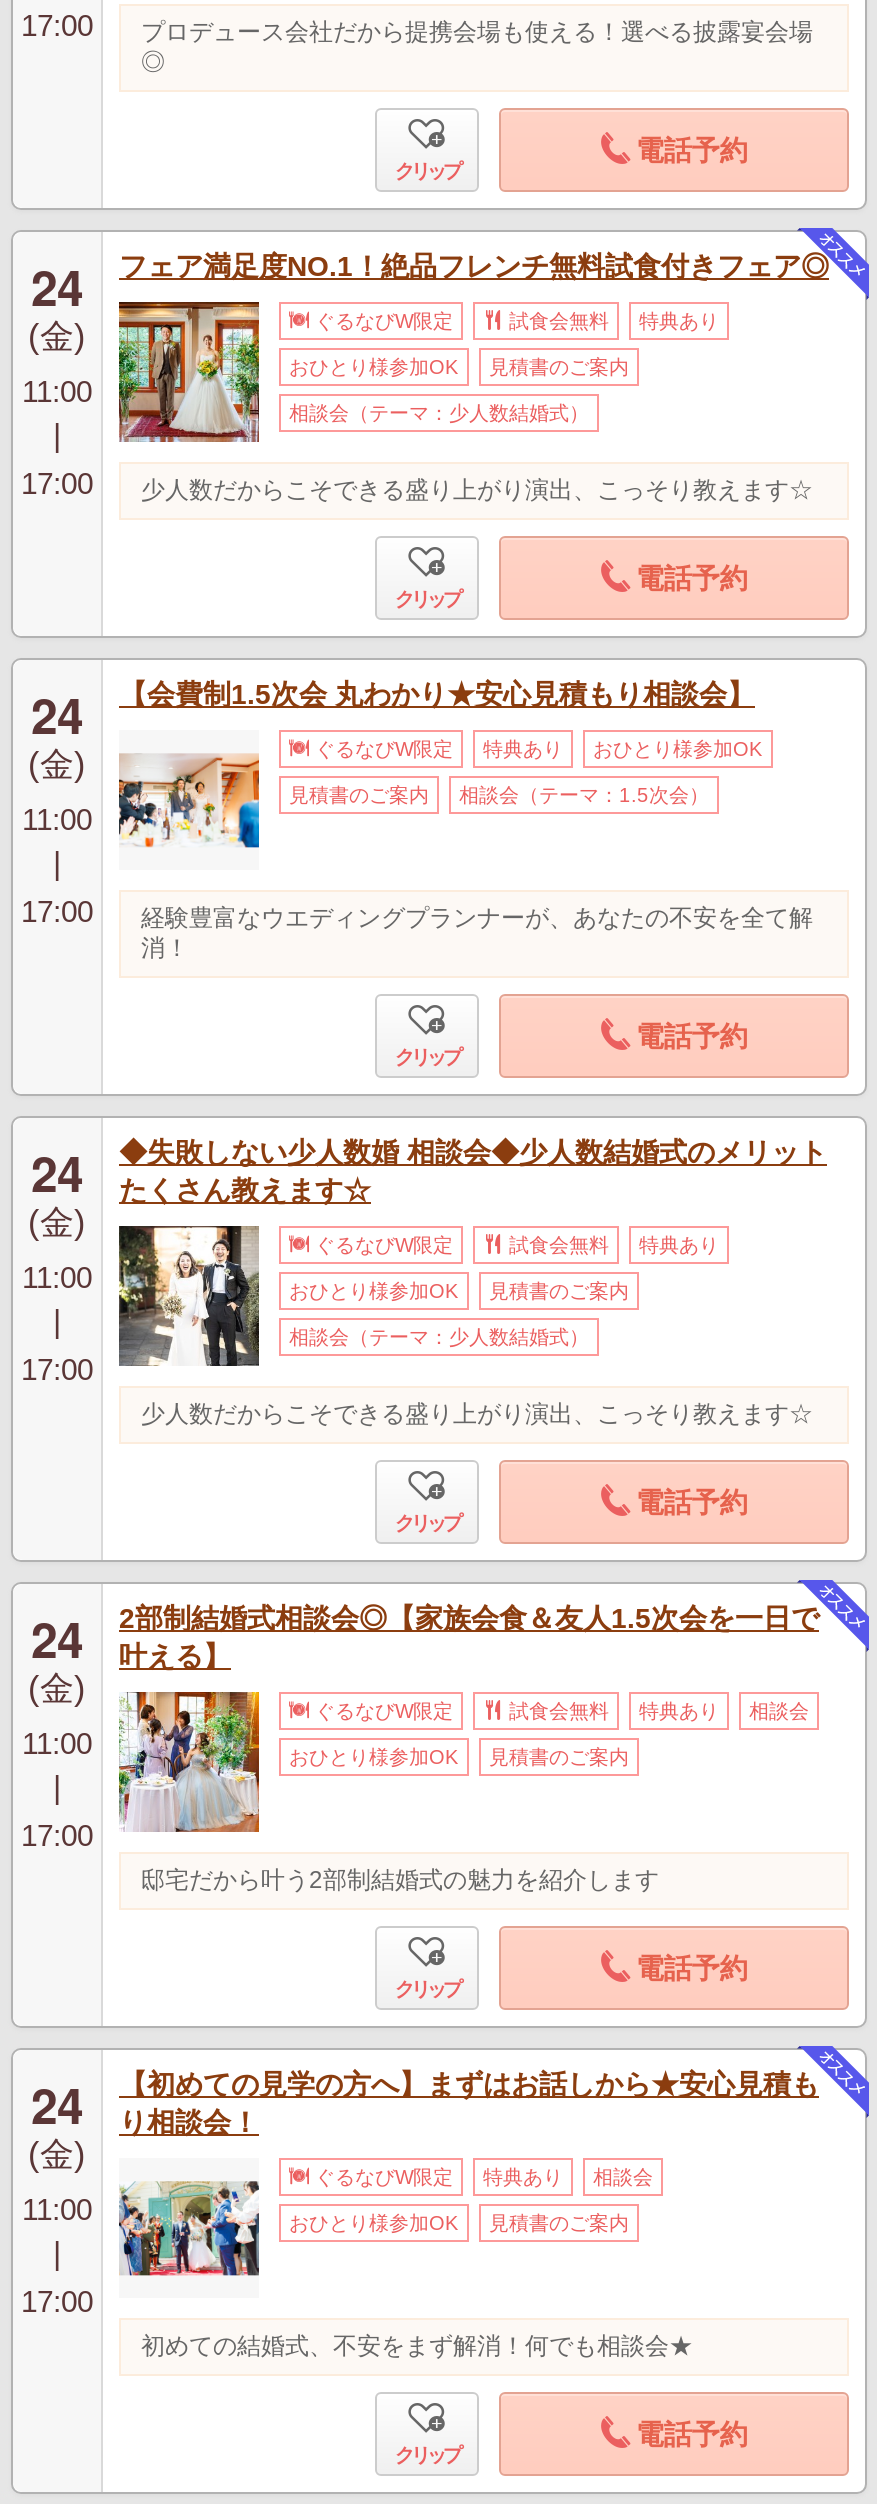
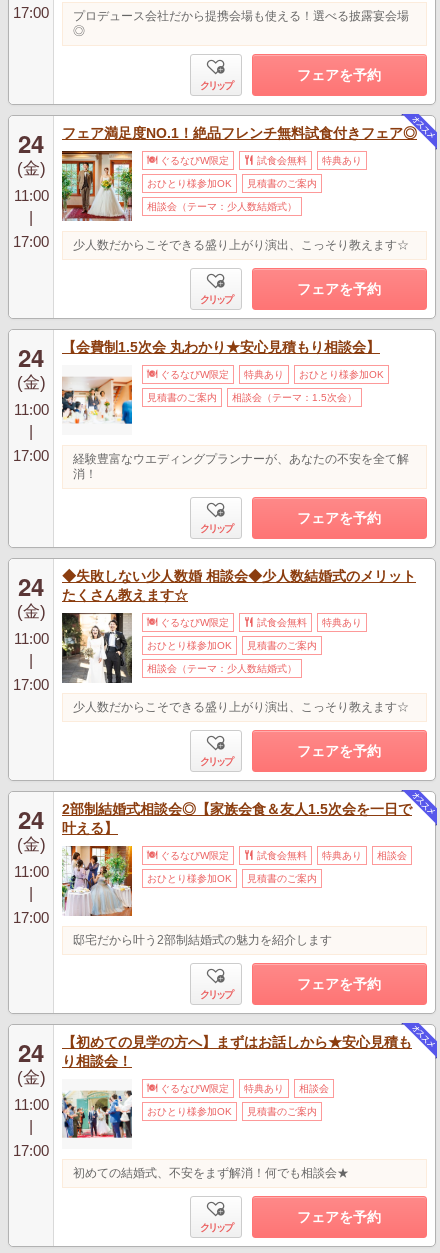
[636,134,748,166] 電話予約 -> [297,67,381,83] フェアを予約
[636,562,748,594] 電話予約 -> [297,281,381,297] フェアを予約
[636,1020,748,1052] 電話予約 -> [297,510,381,526] フェアを予約
[636,1486,748,1518] 電話予約 -> [297,743,381,759] フェアを予約
[636,1952,748,1984] 電話予約 -> [297,976,381,992] フェアを予約
[636,2418,748,2450] 電話予約 -> [297,1209,381,1225] フェアを予約

